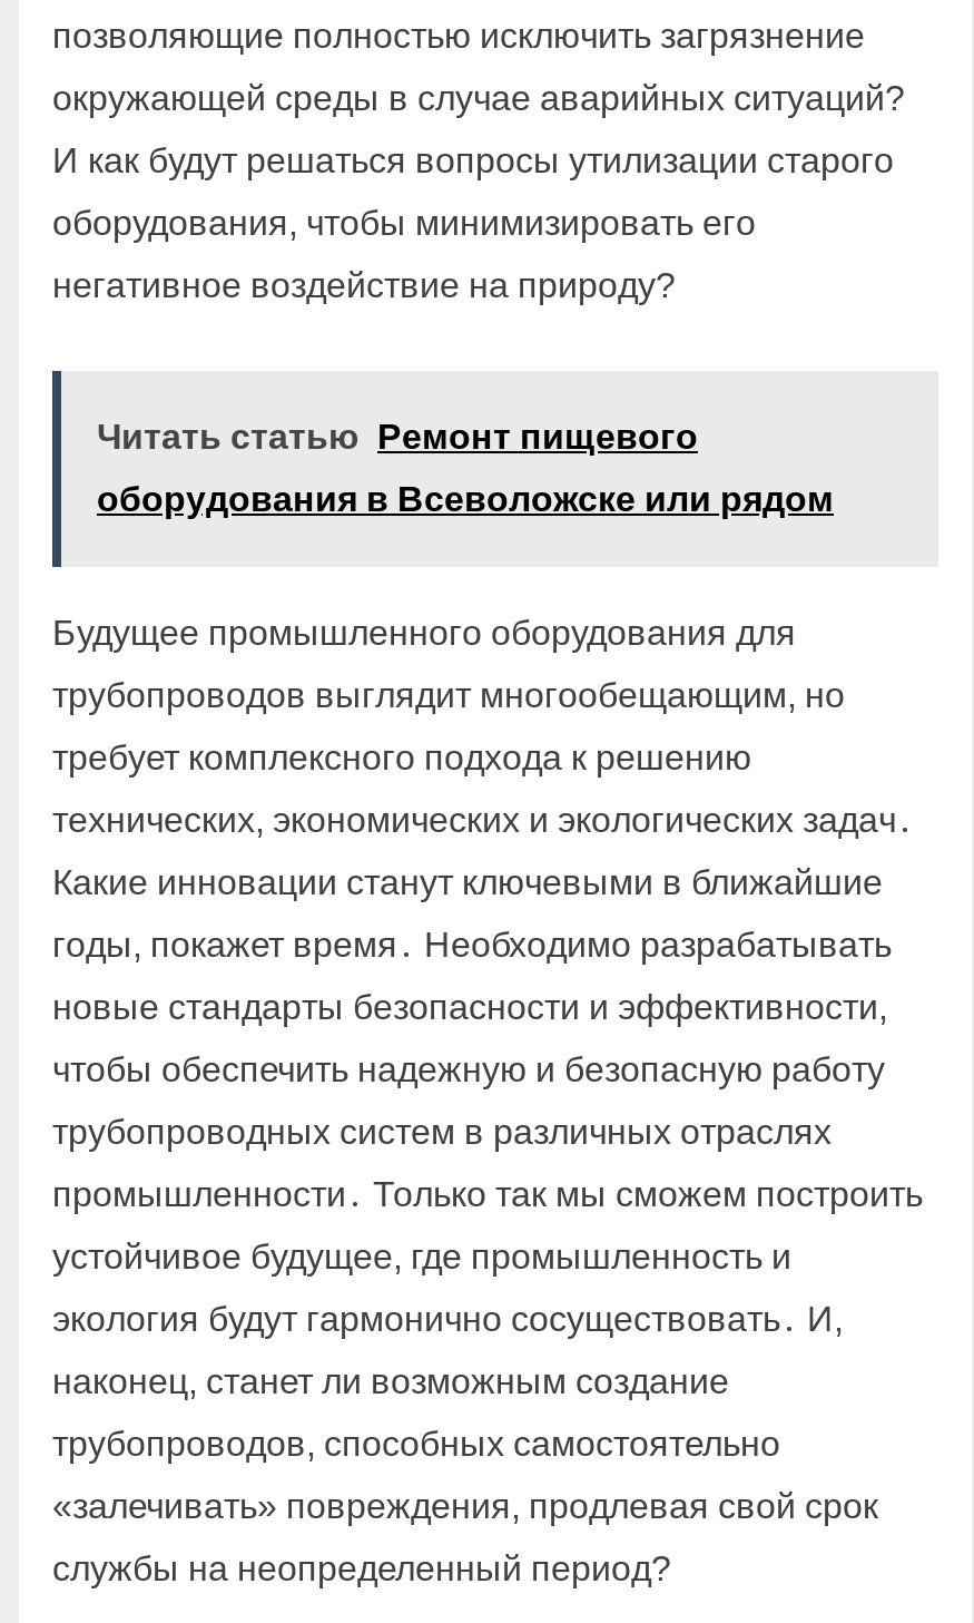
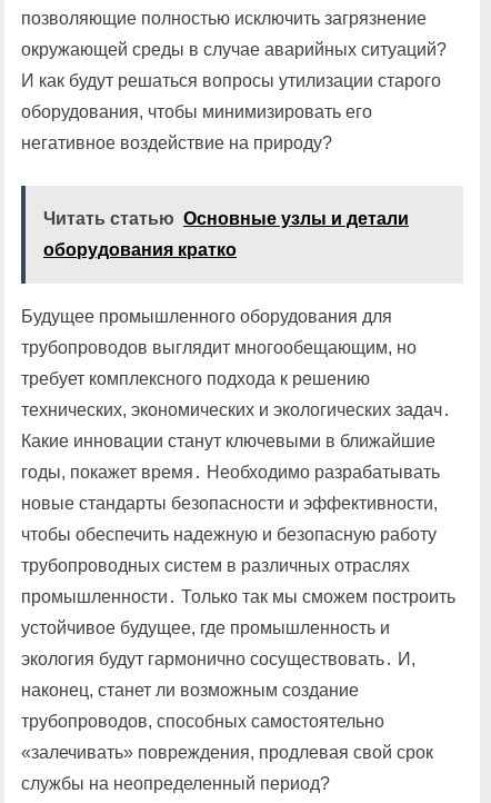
[97,417,698,455] Читать статью Ремонт пищевого -> [43,209,409,228] Читать статью Основные узлы и детали
[97,479,834,517] оборудования в Всеволожске или рядом -> [43,240,237,259] оборудования кратко

